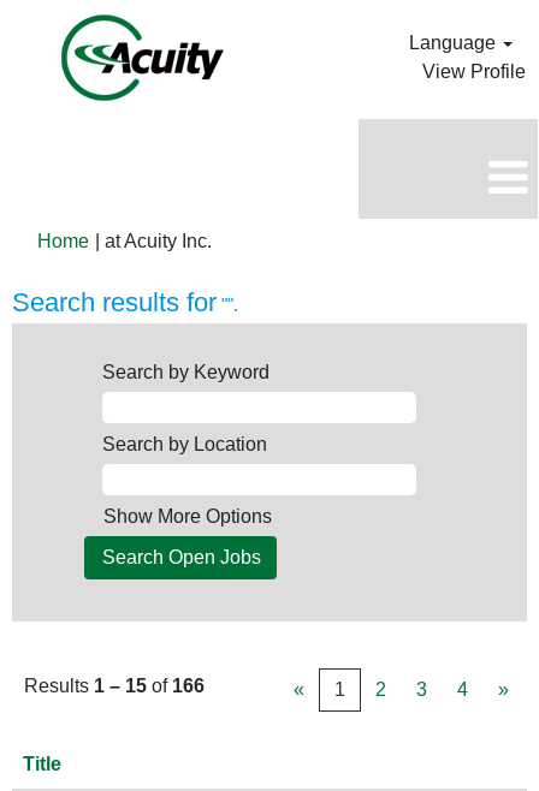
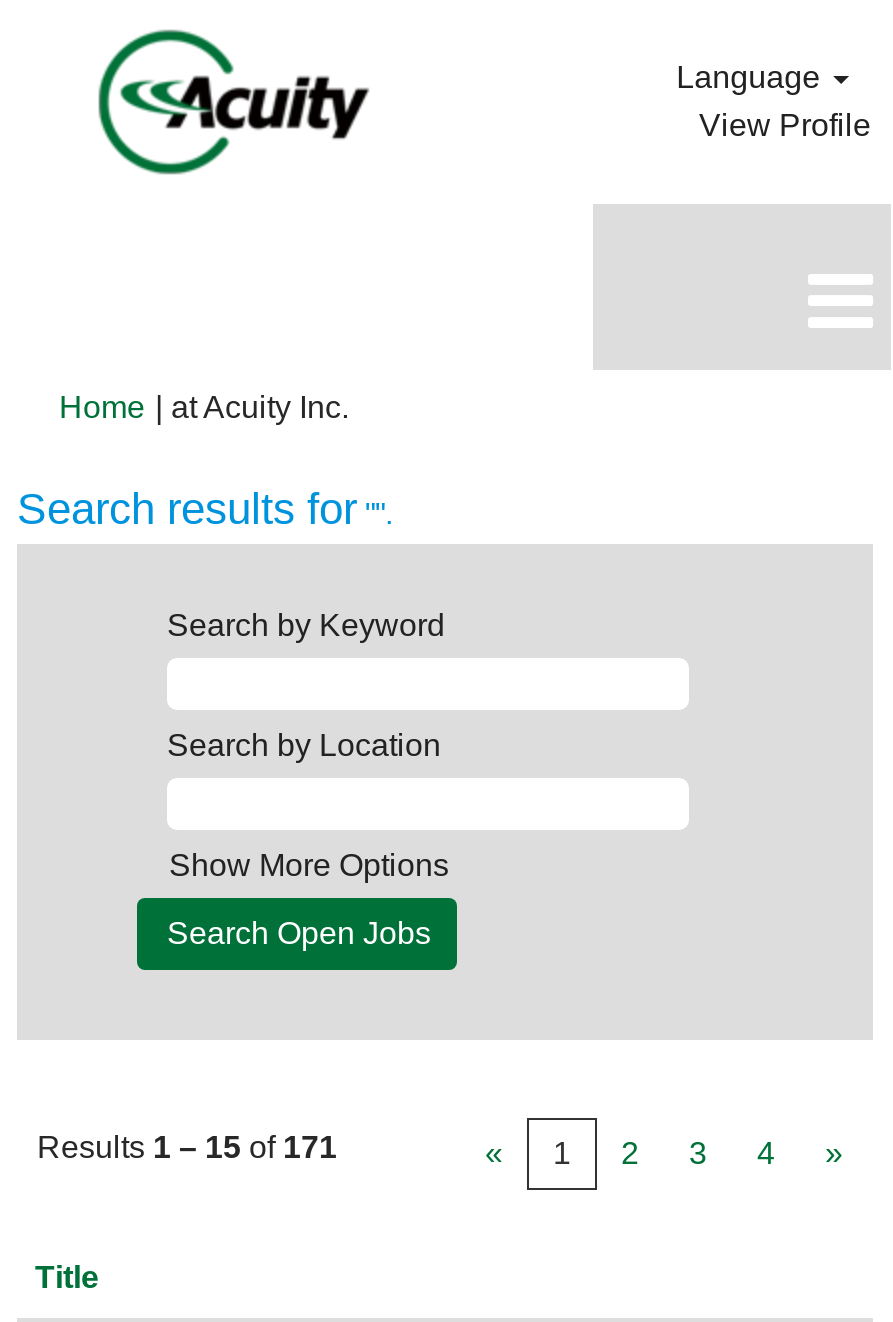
[24,676,205,696] Results 1 – 15 of 166 -> [37,1130,337,1164] Results 1 – 15 of 171

